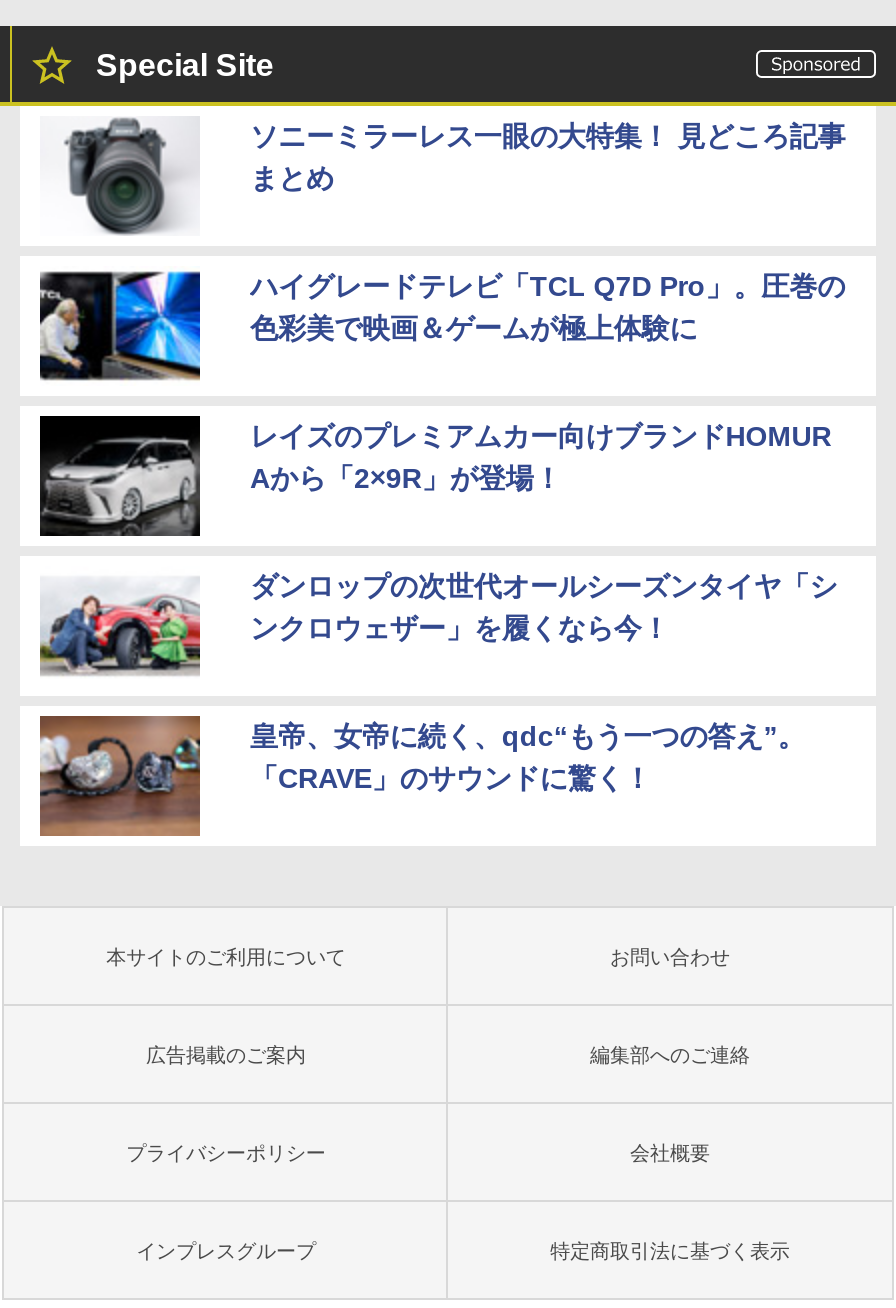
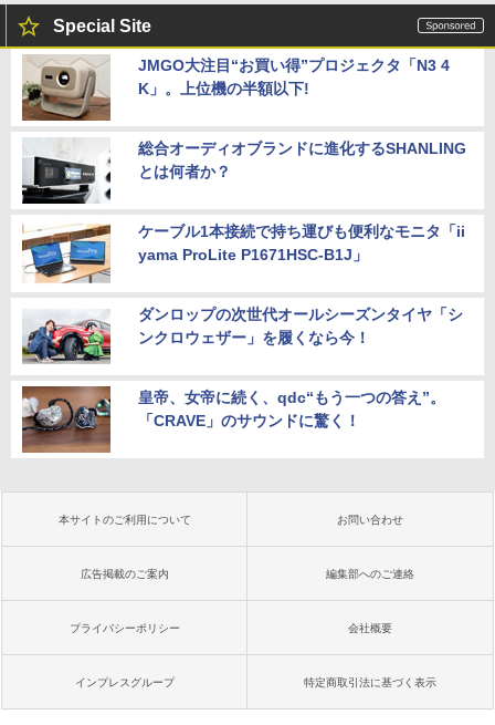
[40,118,845,236] [image] | ソニーミラーレス一眼の大特集！ 見どころ記事 | まとめ -> [21,54,449,122] [image] | JMGO大注目“お買い得”プロジェクタ「N3 4 | K」。上位機の半額以下!
[38,270,845,386] [image] | ハイグレードテレビ「TCL Q7D Pro」。圧巻の | 色彩美で映画＆ゲームが極上体験に -> [21,140,466,205] [image] | 総合オーディオブランドに進化するSHANLING | とは何者か？
[38,414,831,538] [image] | レイズのプレミアムカー向けブランドHOMUR | Aから「2×9R」が登場！ -> [21,220,465,287] [image] | ケーブル1本接続で持ち運びも便利なモニタ「ii | yama ProLite P1671HSC-B1J」

